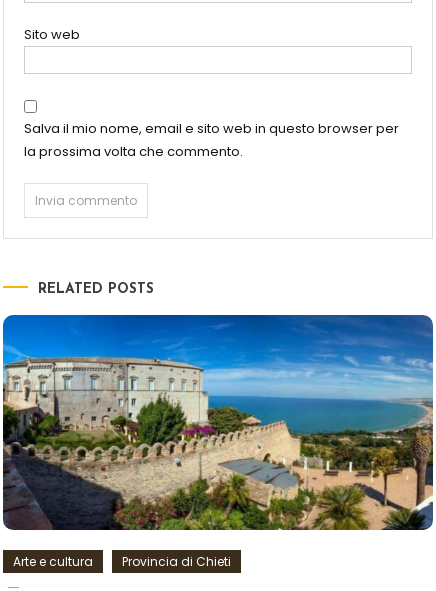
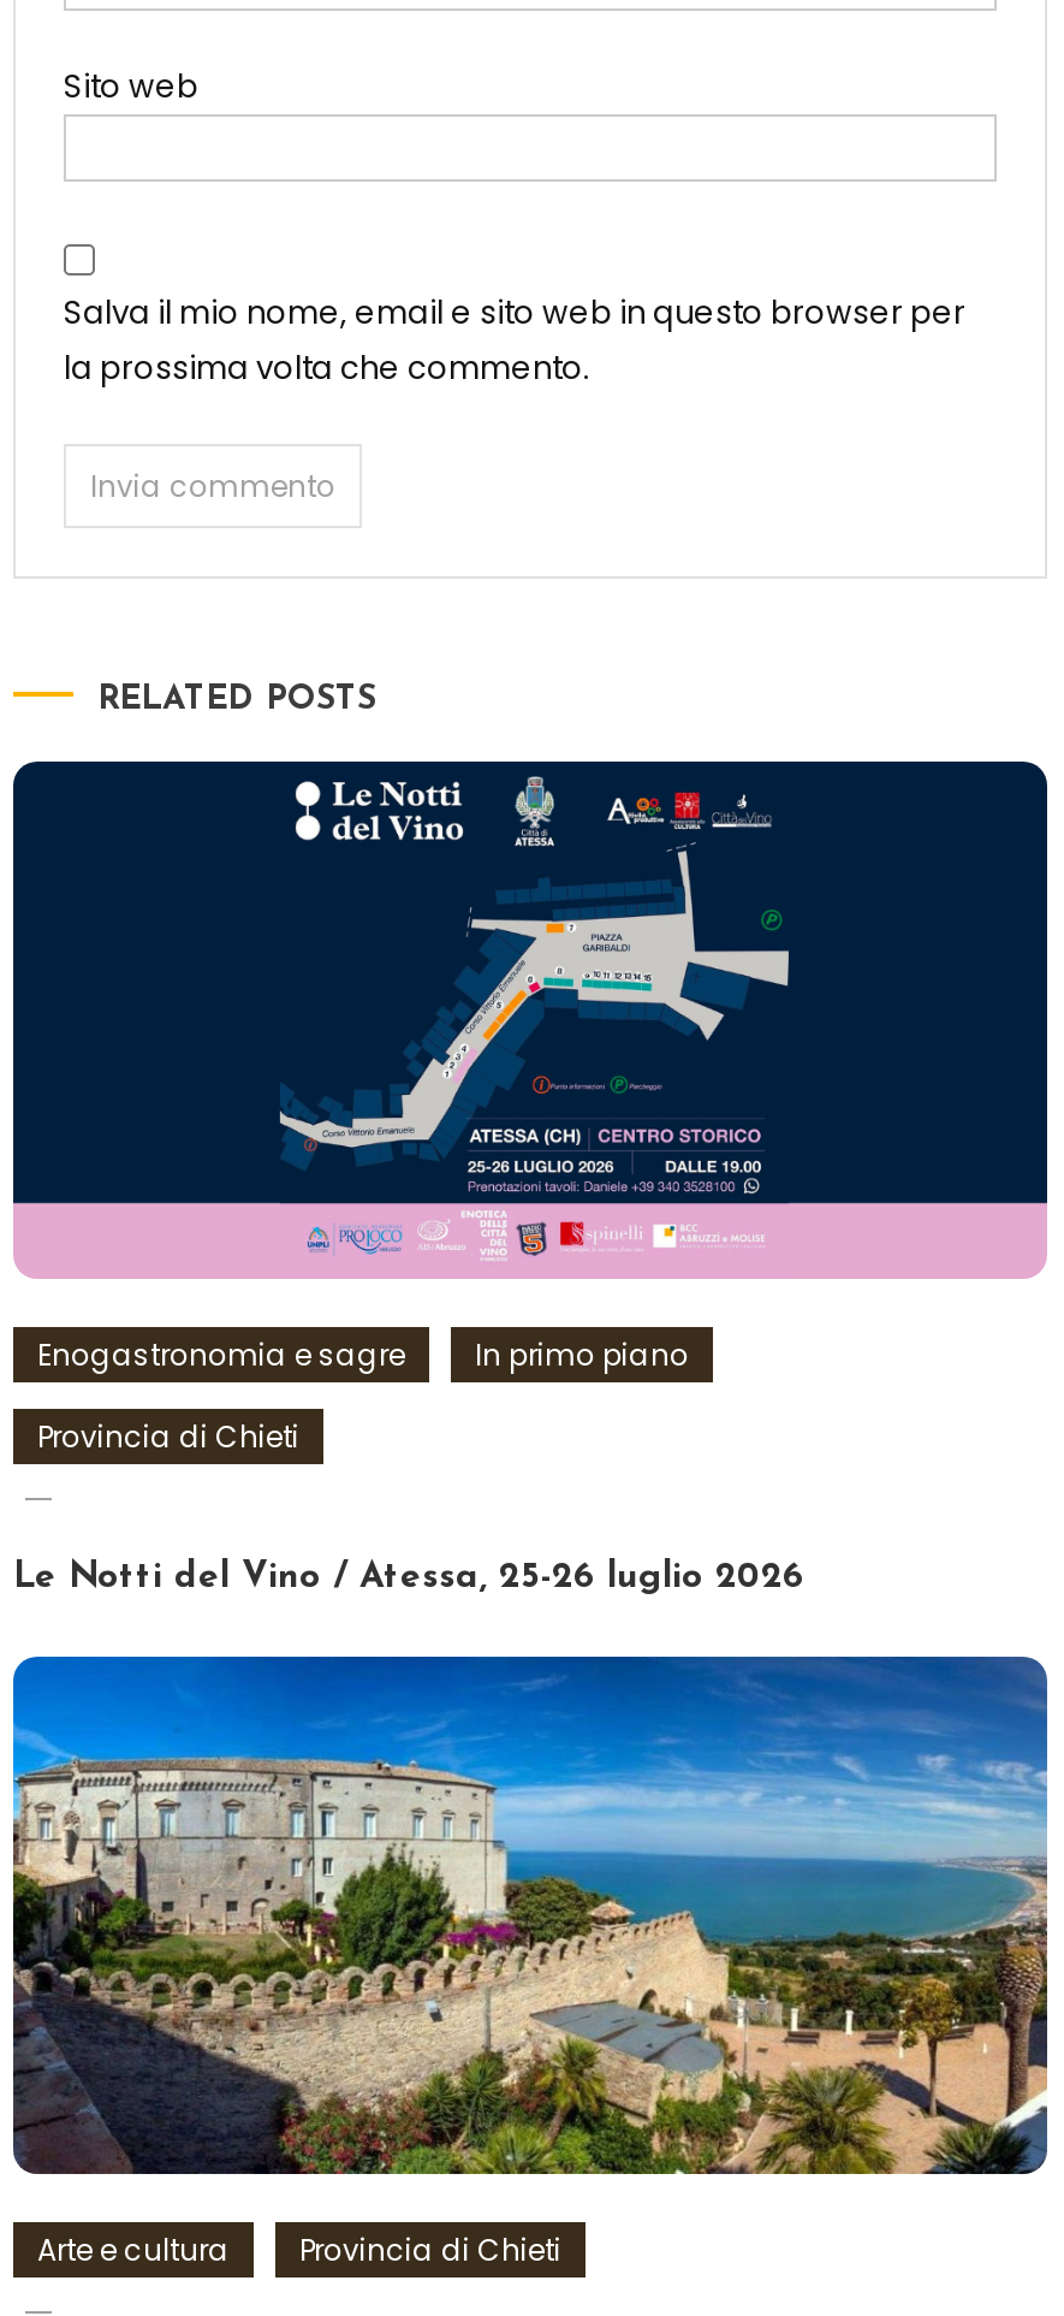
none -> [11,759,1050,1457] [image] | Enogastronomia e sagre | In primo piano | Provincia di Chieti
none -> [13,1561,804,1597] Le Notti del Vino / Atessa, 25-26 luglio 2026

